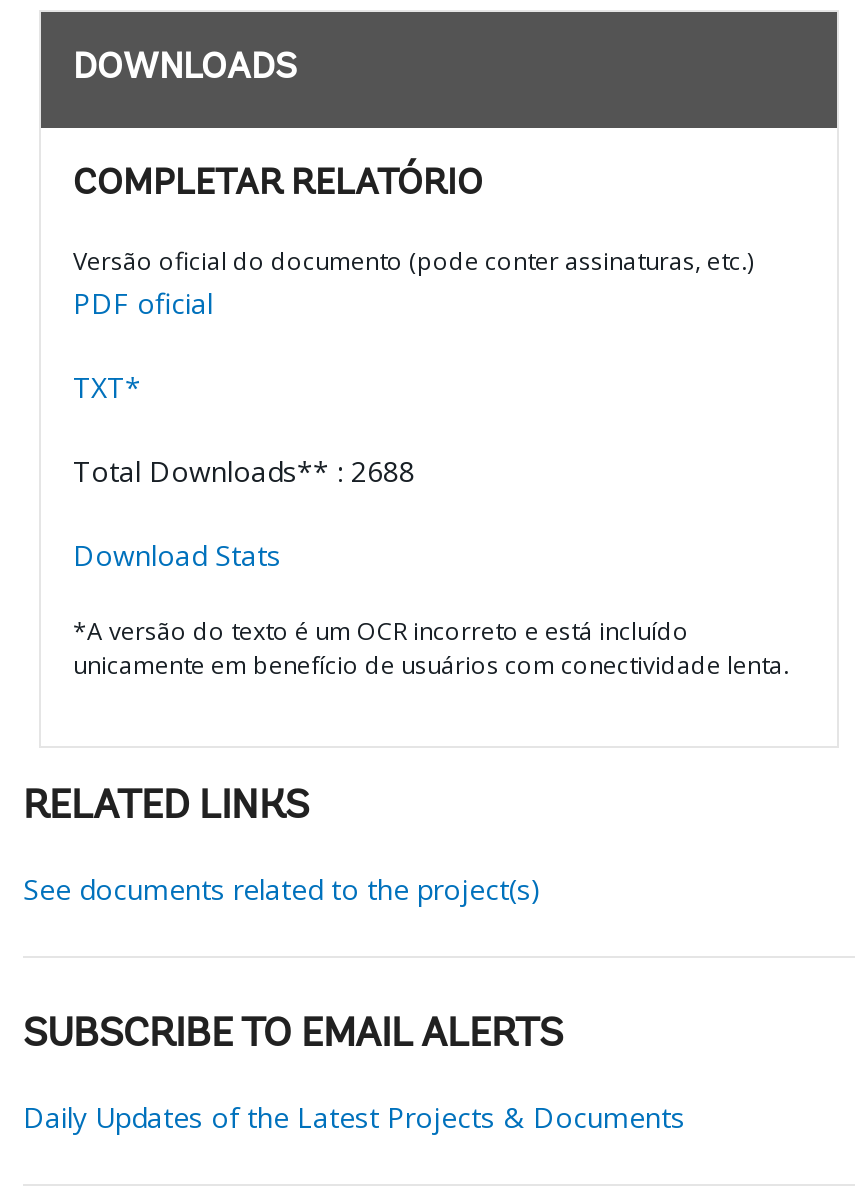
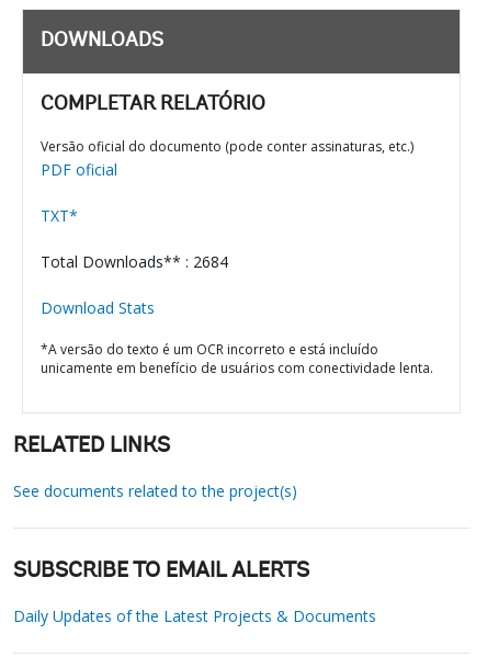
[73,452,415,490] Total Downloads** : 2688 -> [41,251,228,272] Total Downloads** : 2684

